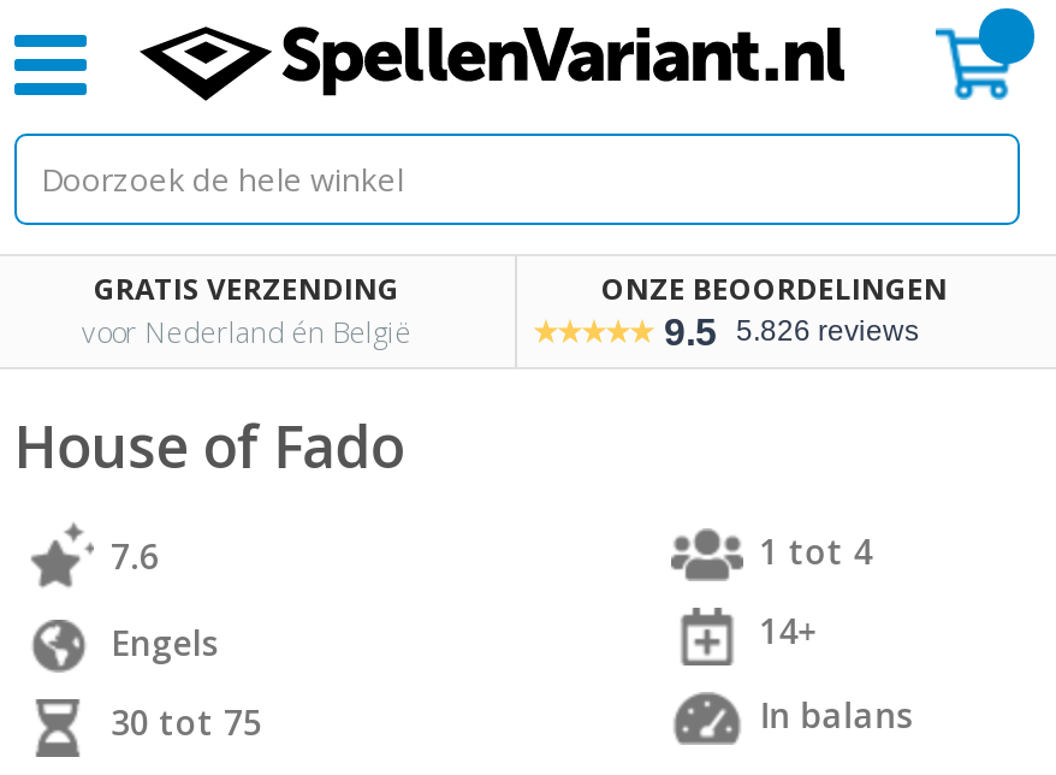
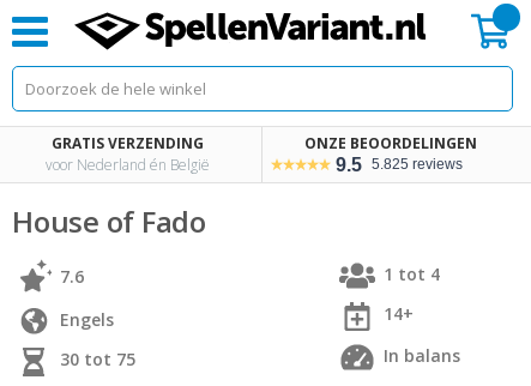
[664,312,919,353] 9.5 5.826 reviews -> [336,155,463,175] 9.5 5.825 reviews

